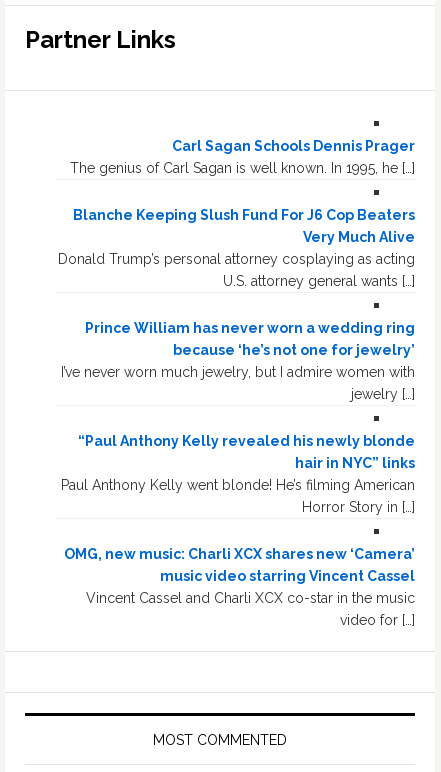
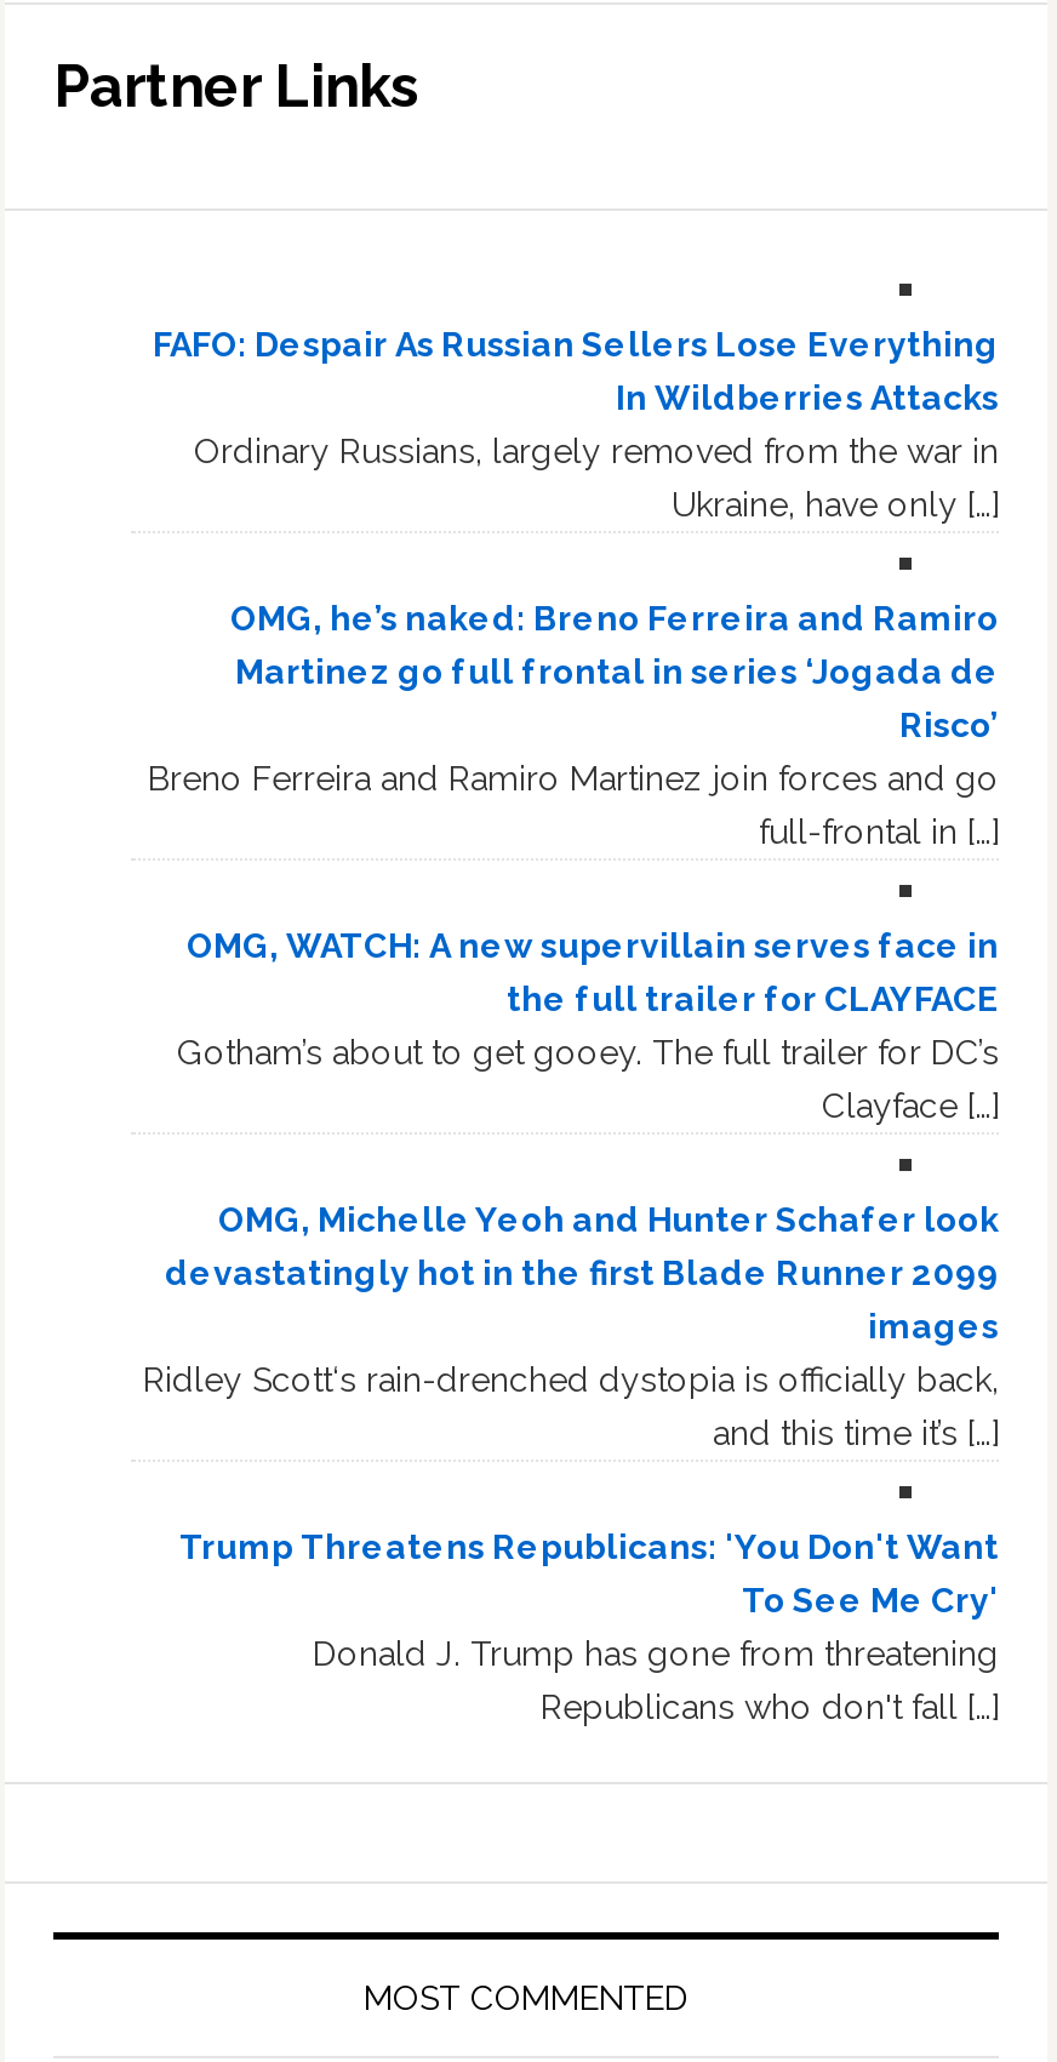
[70,138,415,176] Carl Sagan Schools Dennis Prager | The genius of Carl Sagan is well known. In 1995, he […] -> [153,325,999,523] FAFO: Despair As Russian Sellers Lose Everything | In Wildberries Attacks | Ordinary Russians, largely removed from the war in | Ukraine, have only […]
[58,207,415,289] Blanche Keeping Slush Fund For J6 Cop Beaters | Very Much Alive | Donald Trump’s personal attorney cosplaying as acting | U.S. attorney general wants […] -> [148,599,999,851] OMG, he’s naked: Breno Ferreira and Ramiro | Martinez go full frontal in series ‘Jogada de | Risco’ | Breno Ferreira and Ramiro Martinez join forces and go | full-frontal in […]
[61,320,415,402] Prince William has never worn a wedding ring | because ‘he’s not one for jewelry’ | I’ve never worn much jewelry, but I admire women with | jewelry […] -> [177,926,999,1125] OMG, WATCH: A new supervillain serves face in | the full trailer for CLAYFACE | Gotham’s about to get gooey. The full trailer for DC’s | Clayface […]
[61,433,415,515] “Paul Anthony Kelly revealed his newly blonde | hair in NYC” links | Paul Anthony Kelly went blonde! He’s filming American | Horror Story in […] -> [143,1200,999,1452] OMG, Michelle Yeoh and Hunter Schafer look | devastatingly hot in the first Blade Runner 2099 | images | Ridley Scott‘s rain-drenched dystopia is officially back, | and this time it’s […]
[64,546,415,628] OMG, new music: Charli XCX shares new ‘Camera’ | music video starring Vincent Cassel | Vincent Cassel and Charli XCX co-star in the music | video for […] -> [179,1527,999,1726] Trump Threatens Republicans: 'You Don't Want | To See Me Cry' | Donald J. Trump has gone from threatening | Republicans who don't fall […]

